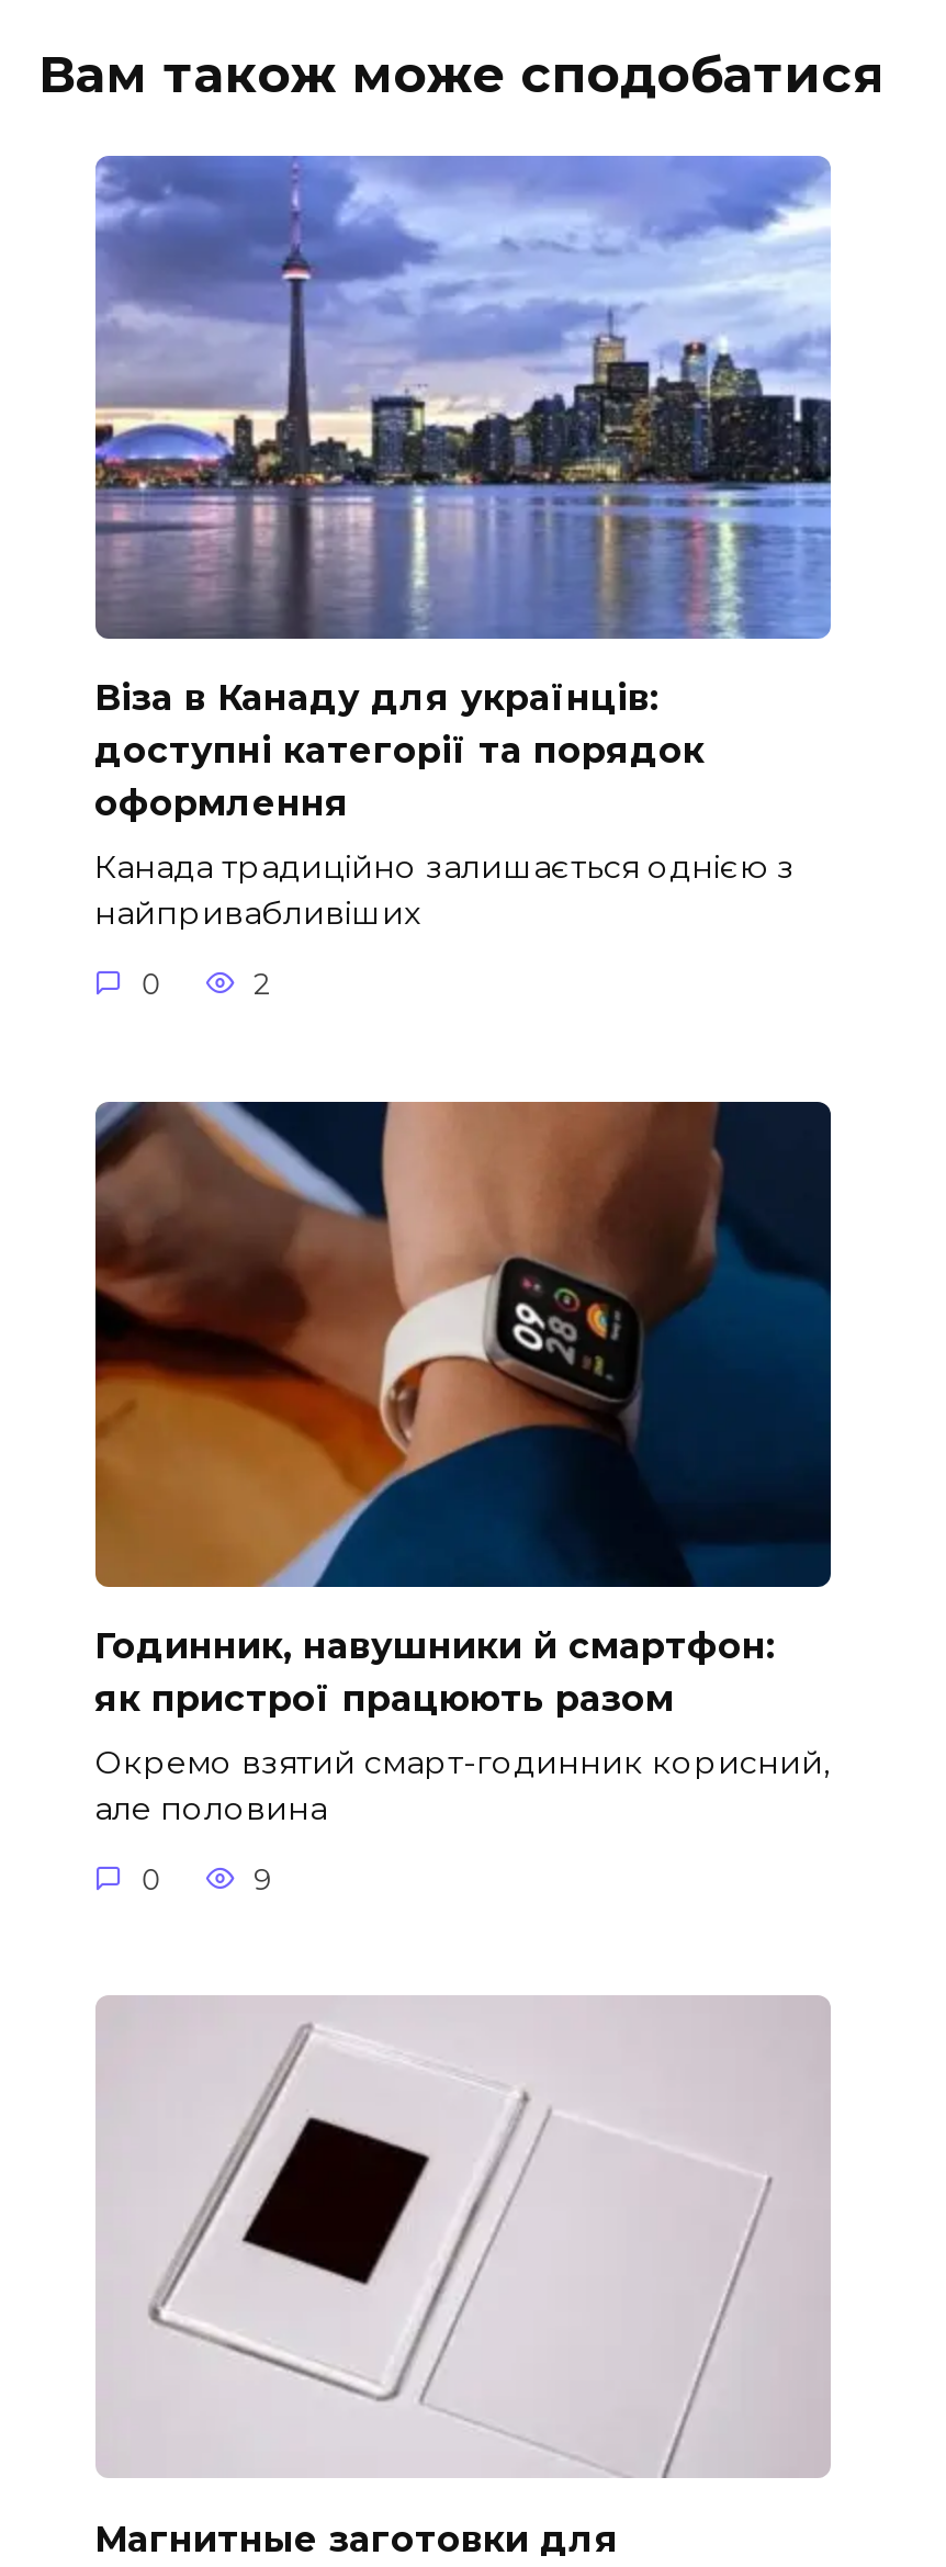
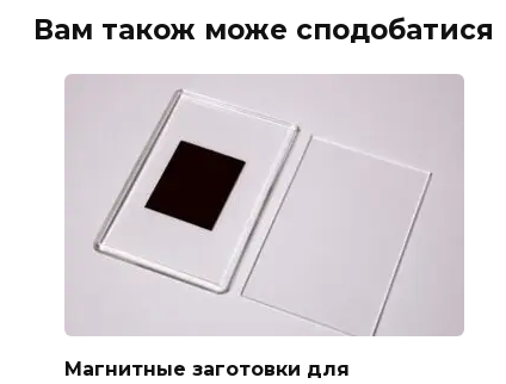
[93,156,833,1000] [image] | Віза в Канаду для українців: | доступні категорії та порядок | оформлення | Канада традиційно залишається однією з | найпривабливіших | 0 | 2 -> none
[93,1100,833,1896] [image] | Годинник, навушники й смартфон: | як пристрої працюють разом | Окремо взятий смарт-годинник корисний, | але половина | 0 | 9 -> none

